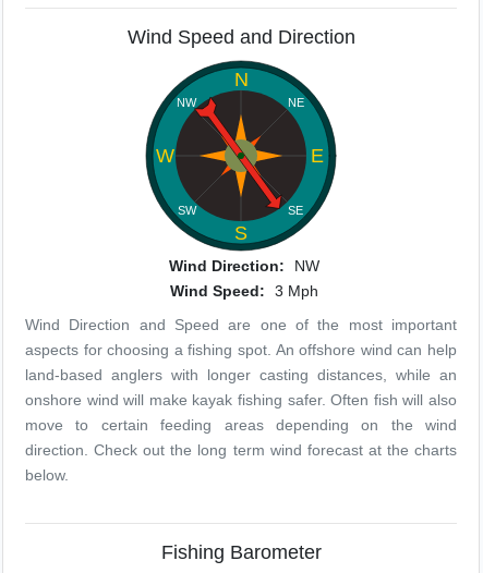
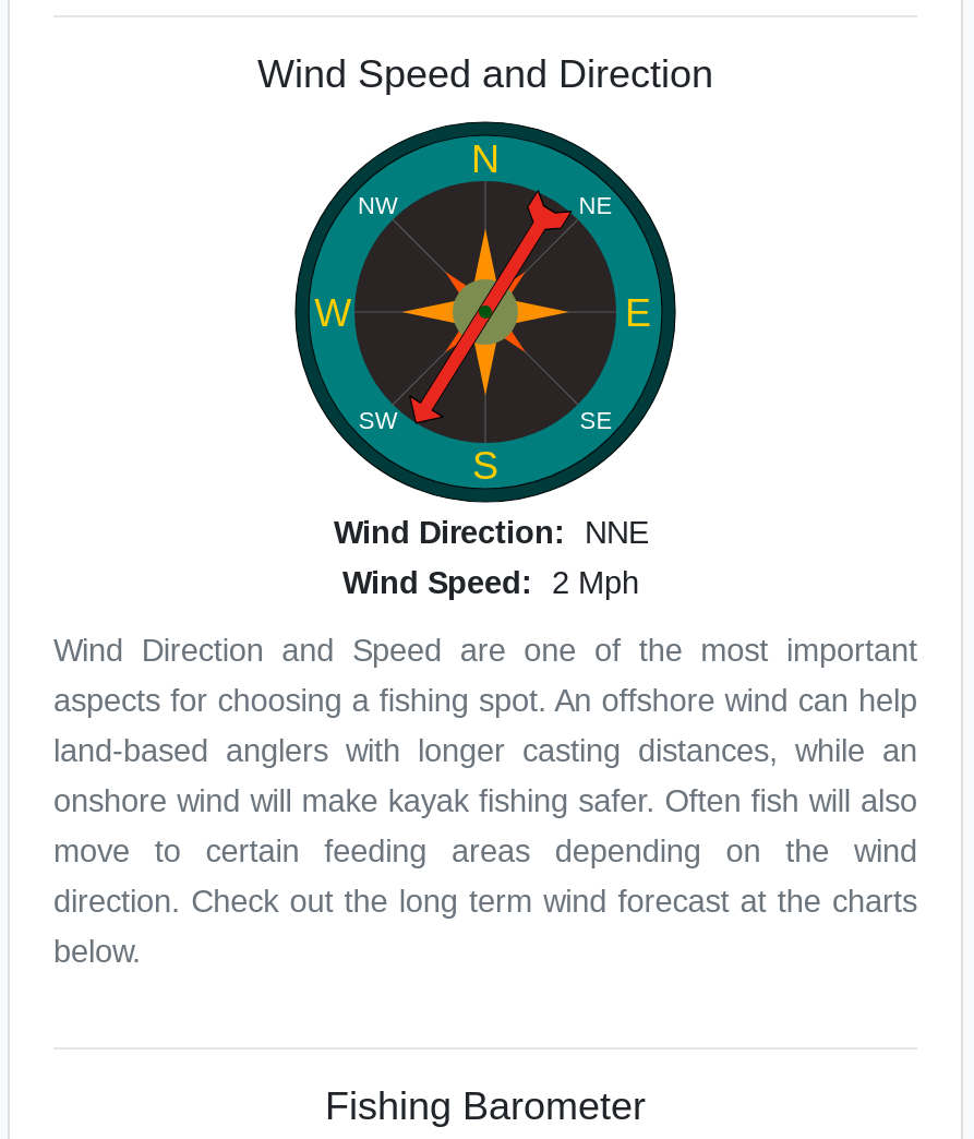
[196,98,281,210] [image] -> [400,194,570,423] [image]
[168,257,319,274] Wind Direction: NW -> [334,514,648,549] Wind Direction: NNE
[170,282,318,299] Wind Speed: 3 Mph -> [342,564,639,599] Wind Speed: 2 Mph

